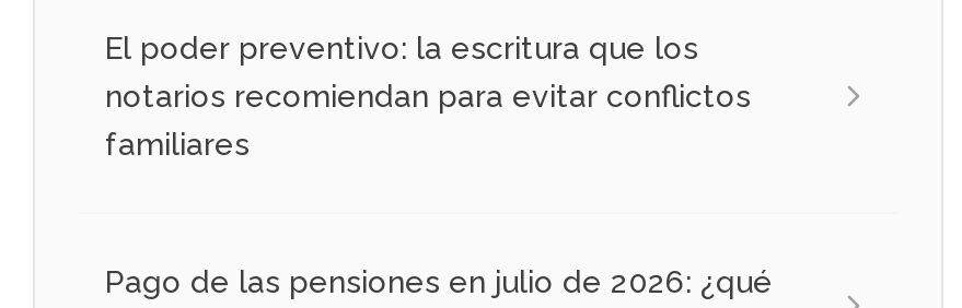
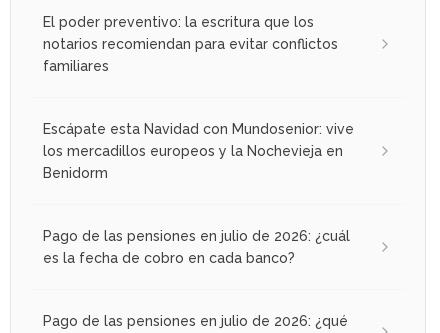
none -> [43,120,354,180] Escápate esta Navidad con Mundosenior: vive | los mercadillos europeos y la Nochevieja en | Benidorm
none -> [43,227,350,265] Pago de las pensiones en julio de 2026: ¿cuál | es la fecha de cobro en cada banco?

